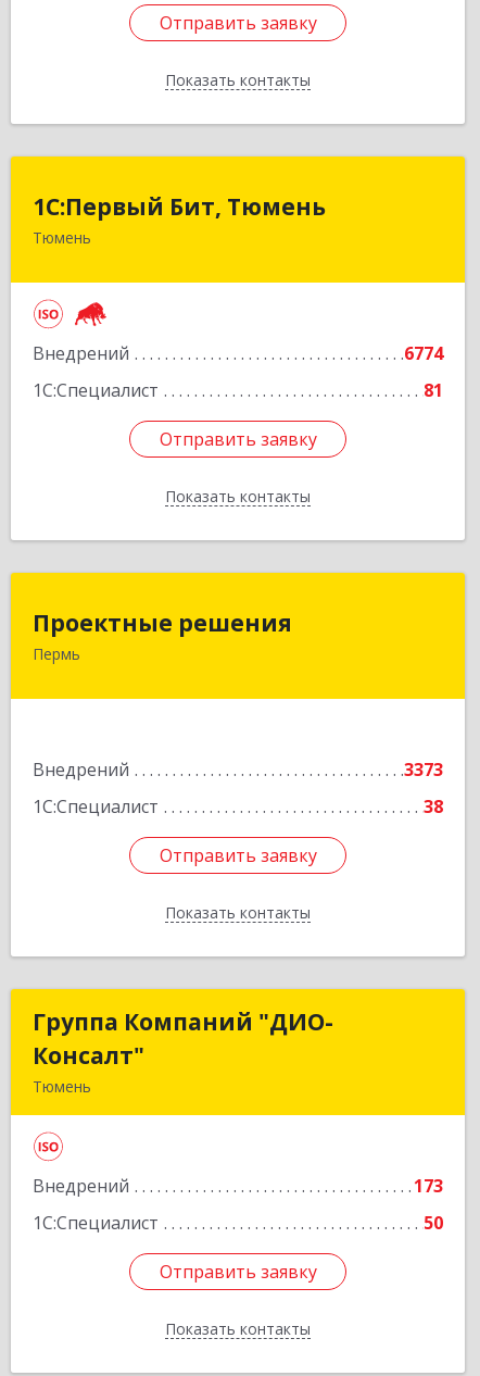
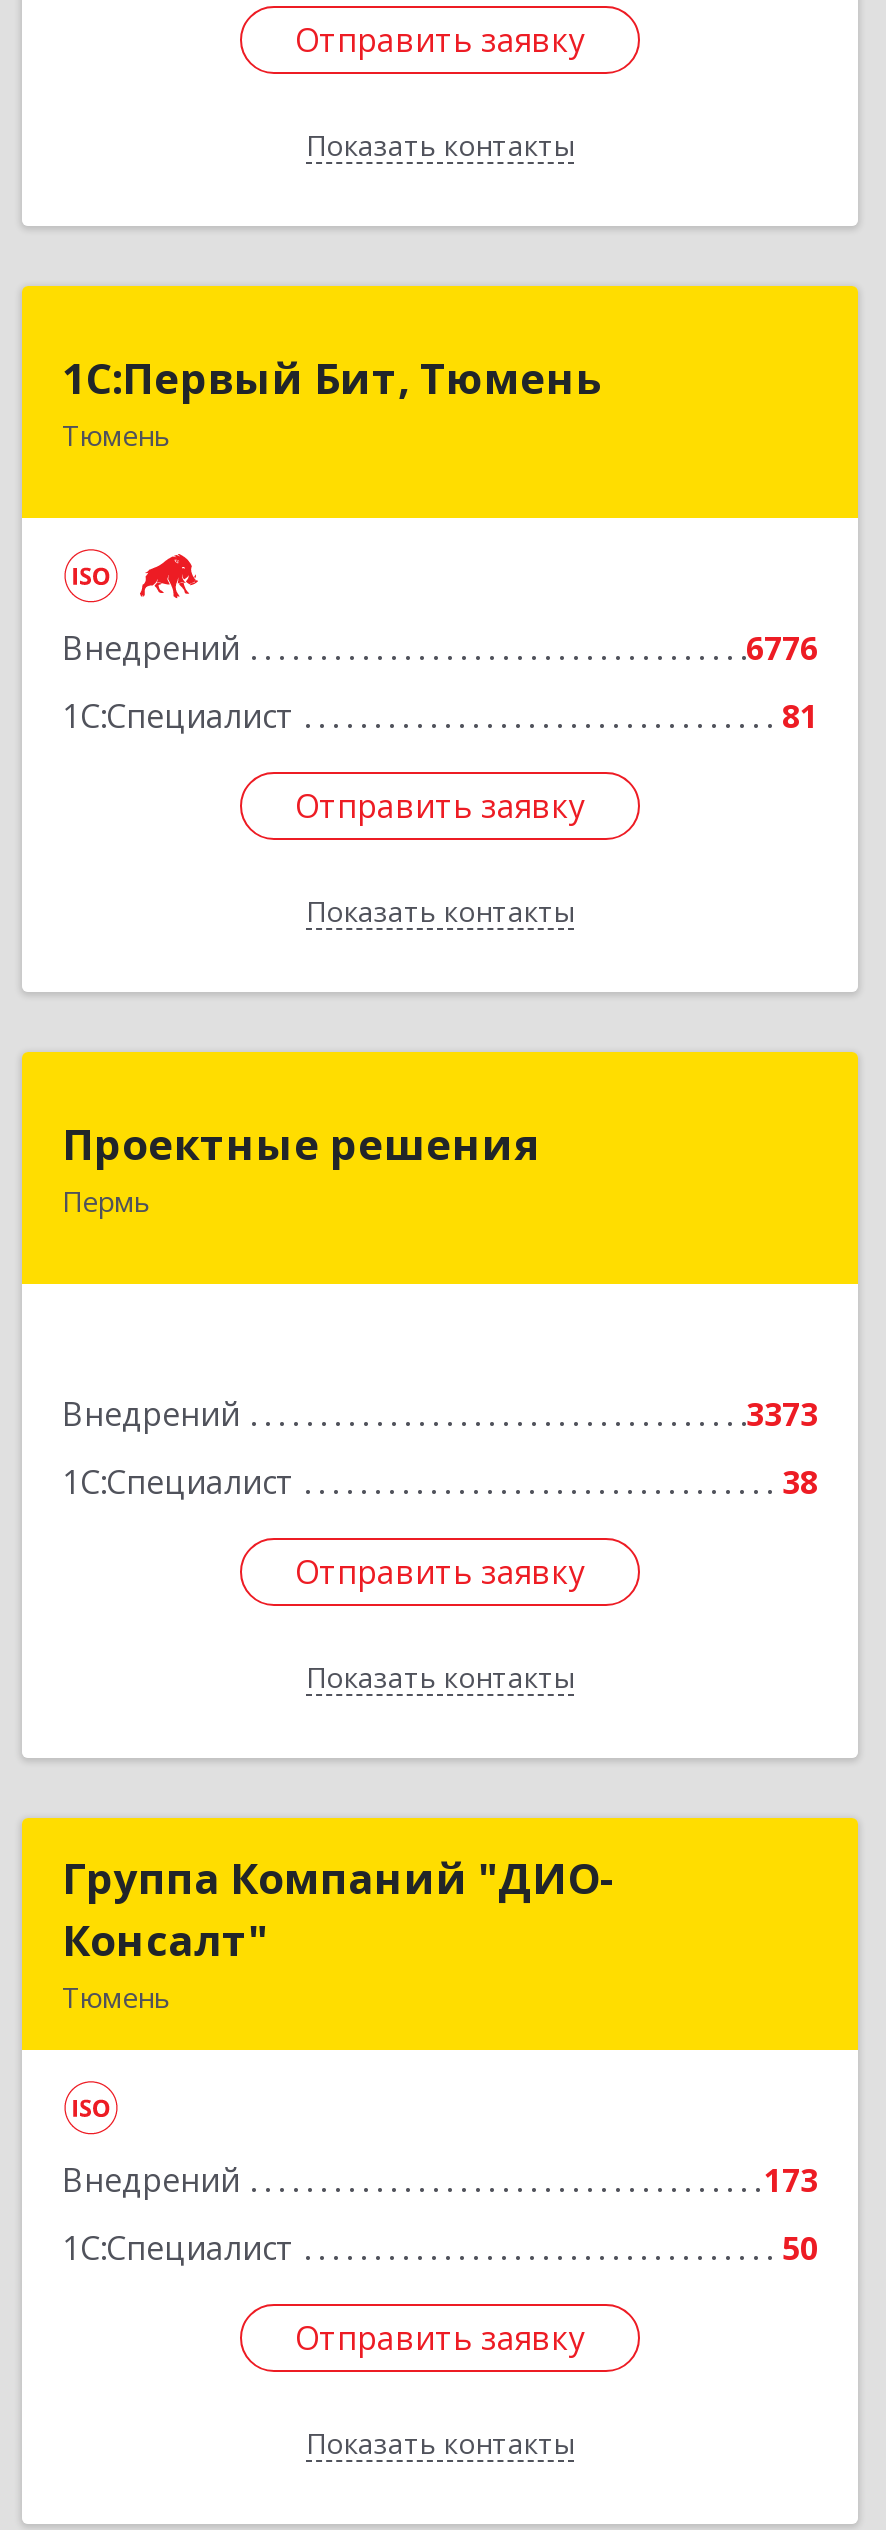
[404,341,443,365] 6774 -> [746,626,818,670] 6776

